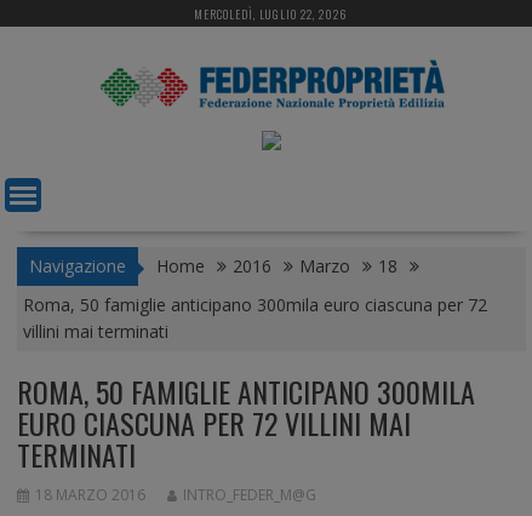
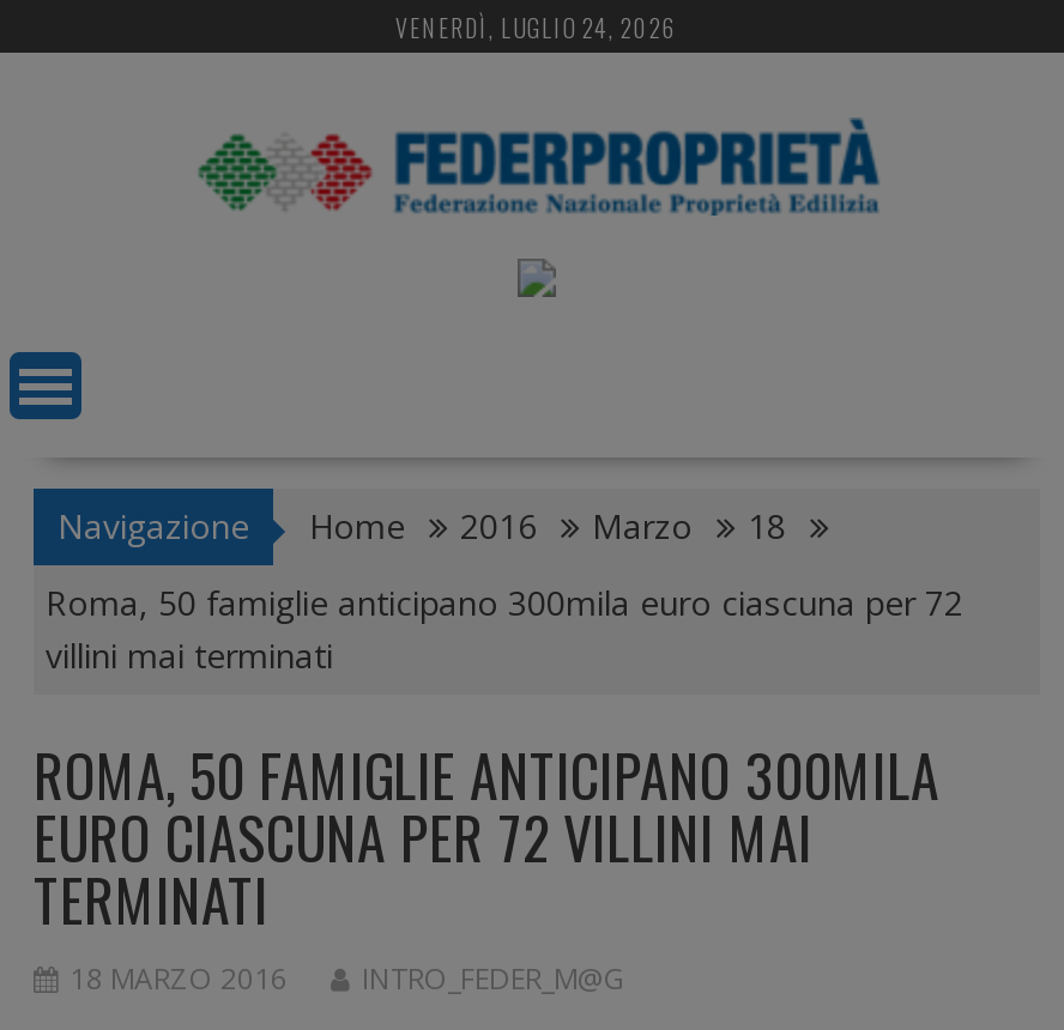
[195,5,348,23] MERCOLEDÌ, LUGLIO 22, 2026 -> [395,10,678,46] VENERDÌ, LUGLIO 24, 2026

